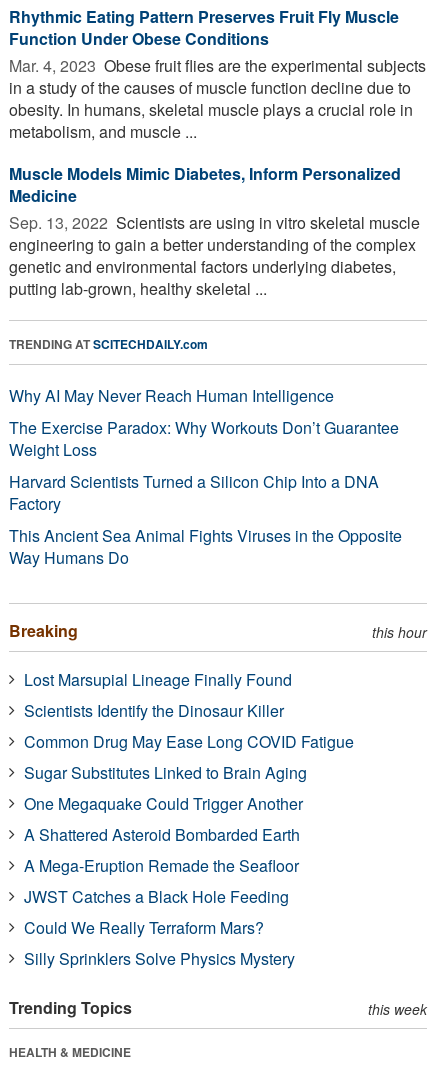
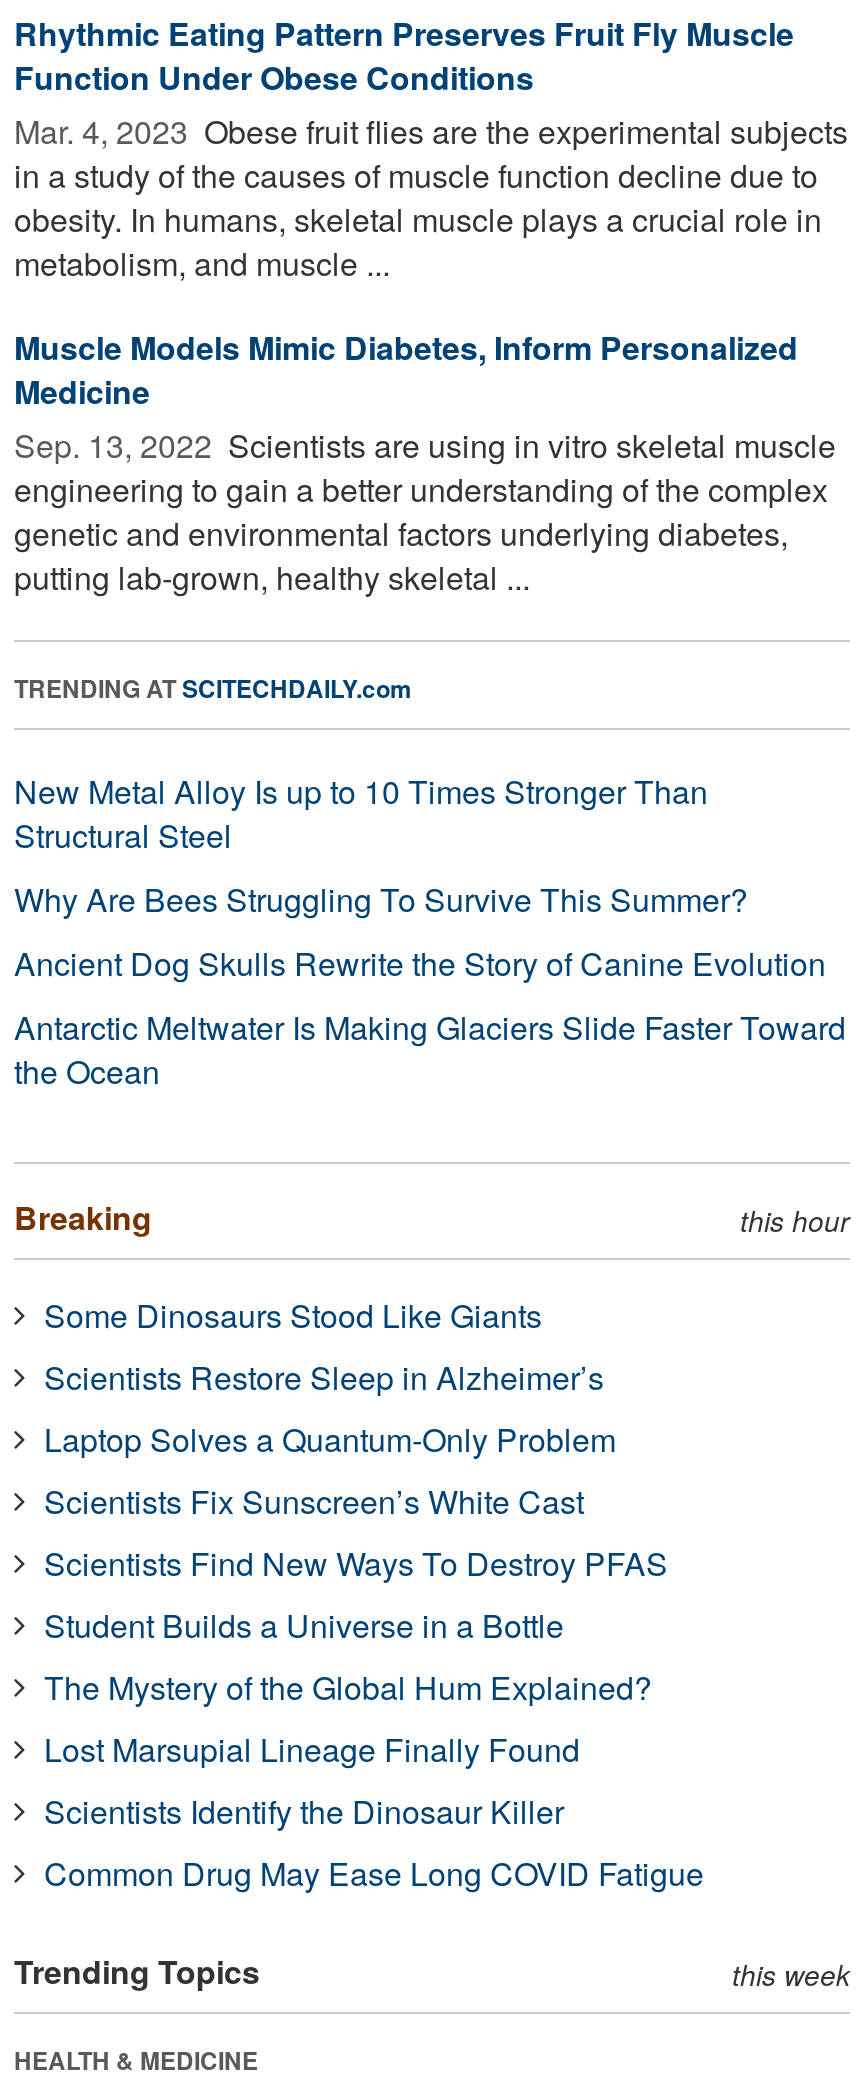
[9,384,402,569] Why AI May Never Reach Human Intelligence | The Exercise Paradox: Why Workouts Don’t Guarantee | Weight Loss | Harvard Scientists Turned a Silicon Chip Into a DNA | Factory | This Ancient Sea Animal Fights Viruses in the Opposite | Way Humans Do -> [14,768,846,1094] New Metal Alloy Is up to 10 Times Stronger Than | Structural Steel | Why Are Bees Struggling To Survive This Summer? | Ancient Dog Skulls Rewrite the Story of Canine Evolution | Antarctic Meltwater Is Making Glaciers Slide Faster Toward | the Ocean
none -> [44,1292,668,1710] Some Dinosaurs Stood Like Giants | Scientists Restore Sleep in Alzheimer’s | Laptop Solves a Quantum-Only Problem | Scientists Fix Sunscreen’s White Cast | Scientists Find New Ways To Destroy PFAS | Student Builds a Universe in a Bottle | The Mystery of the Global Hum Explained?
moved [24,668,354,753] -> [44,1726,704,1896]: Lost Marsupial Lineage Finally Found | Scientists Identify the Dinosaur Killer | Common Drug May Ease Long COVID Fatigue
[24,761,307,970] Sugar Substitutes Linked to Brain Aging | One Megaquake Could Trigger Another | A Shattered Asteroid Bombarded Earth | A Mega-Eruption Remade the Seafloor | JWST Catches a Black Hole Feeding | Could We Really Terraform Mars? | Silly Sprinklers Solve Physics Mystery -> none

